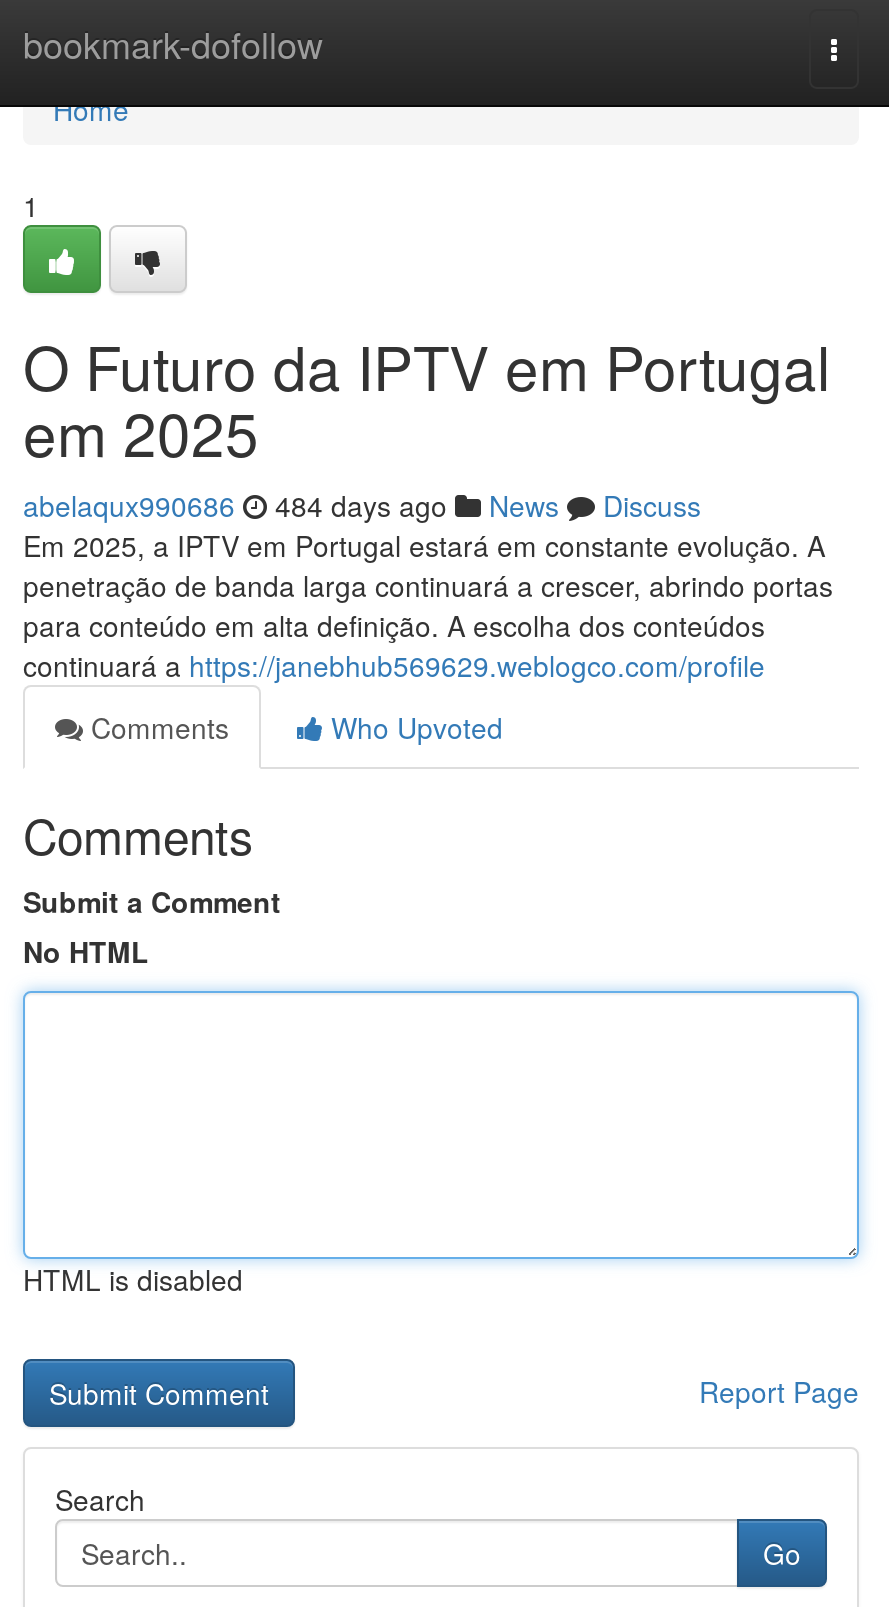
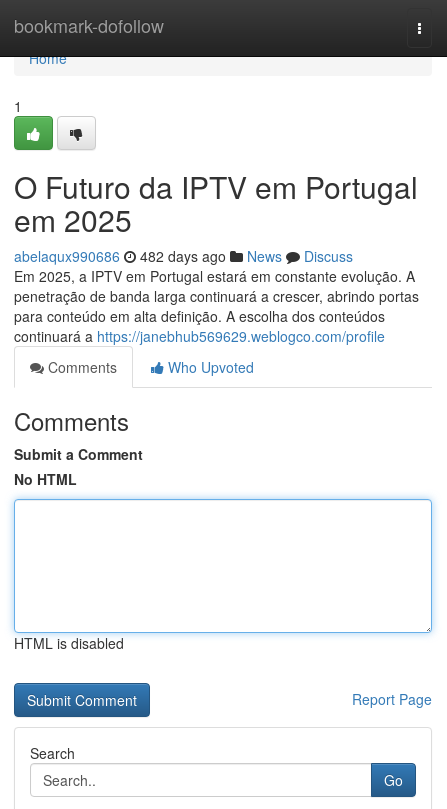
[23,485,701,525] abelaqux990686 484 days ago News Discuss -> [14,246,353,266] abelaqux990686 482 days ago News Discuss

